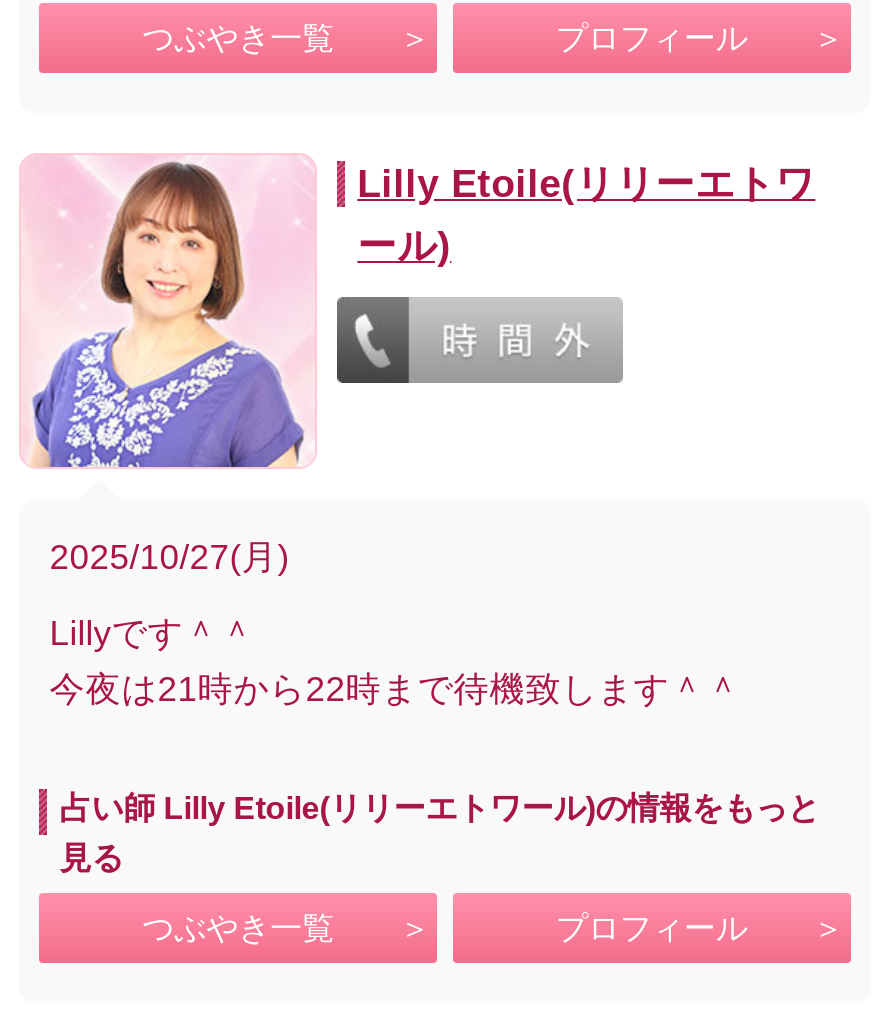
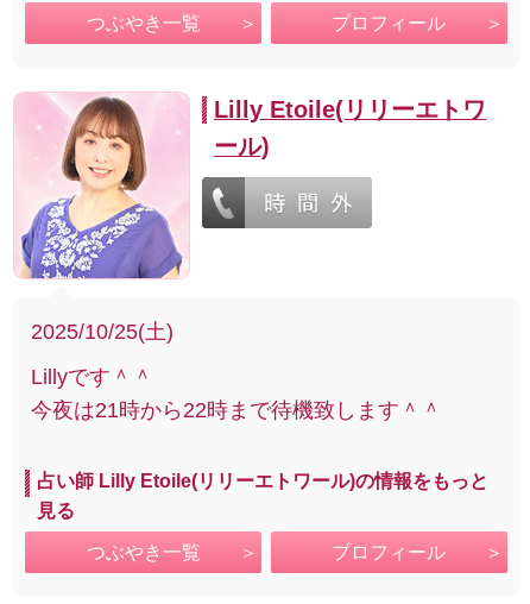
[49,537,289,577] 2025/10/27(月) -> [31,320,174,344] 2025/10/25(土)

